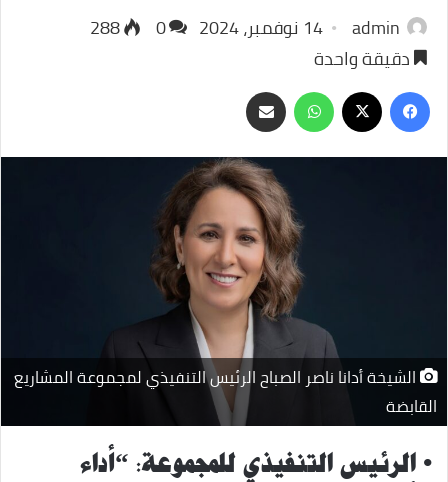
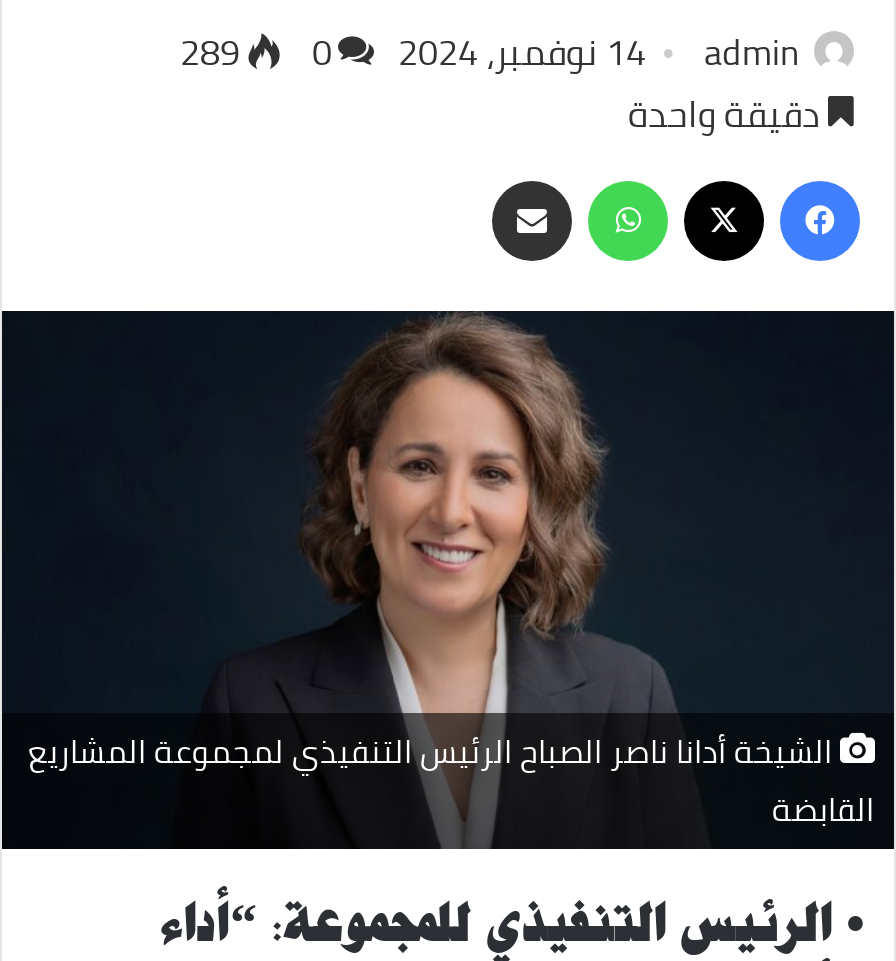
[90,11,120,44] 288 -> [180,19,240,85] 289

